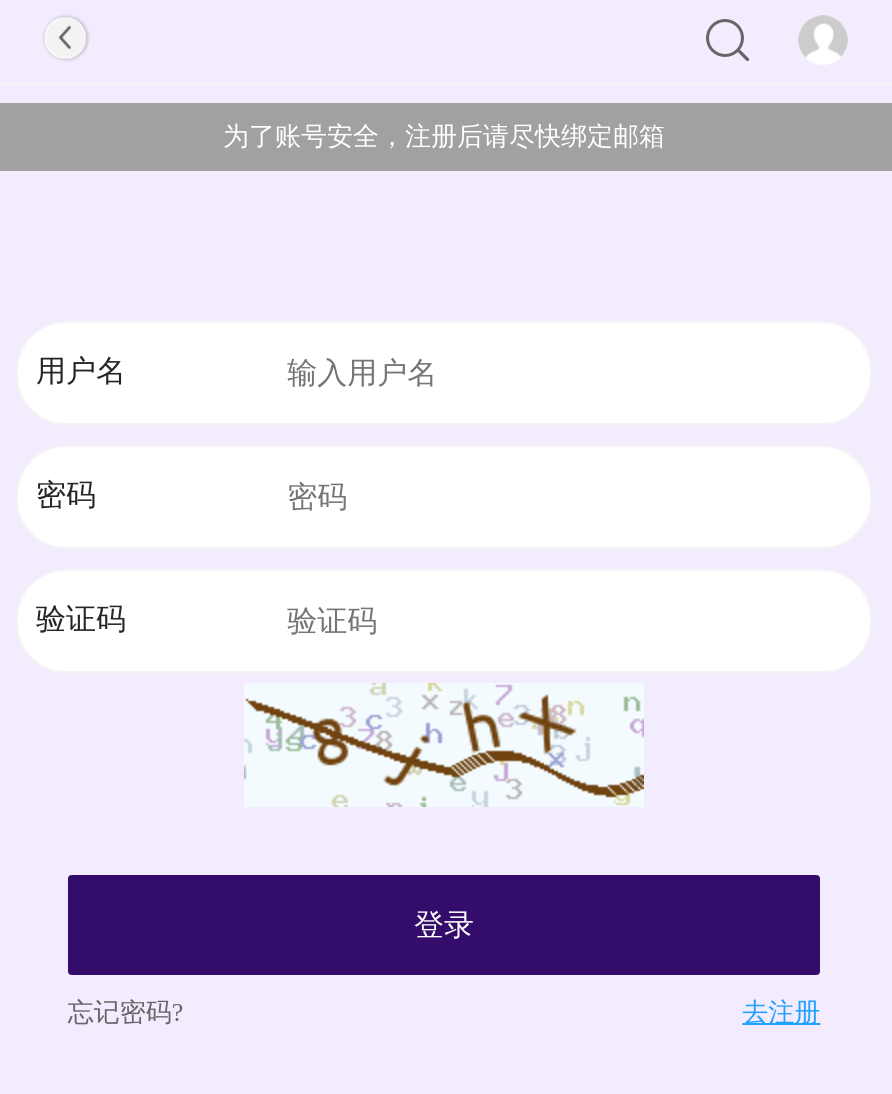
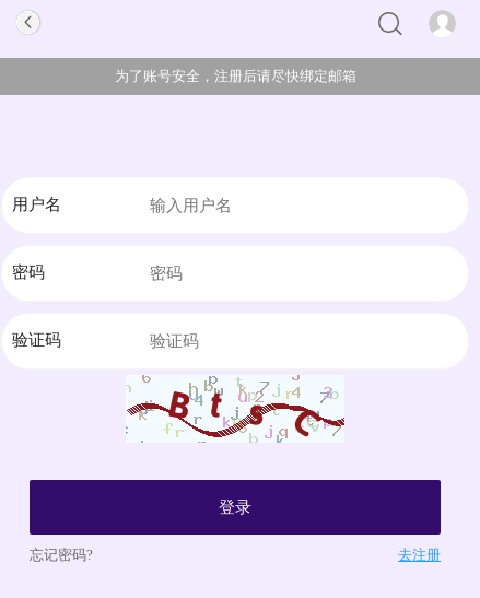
[248,683,646,807] [image] -> [126,375,346,443] [image]

